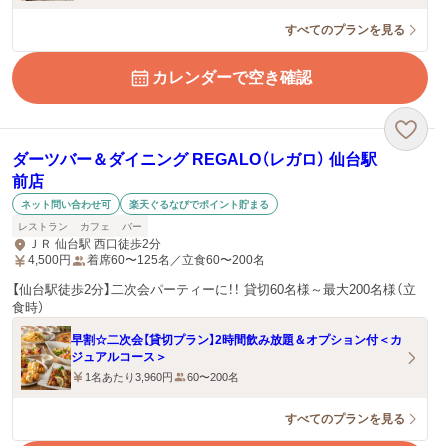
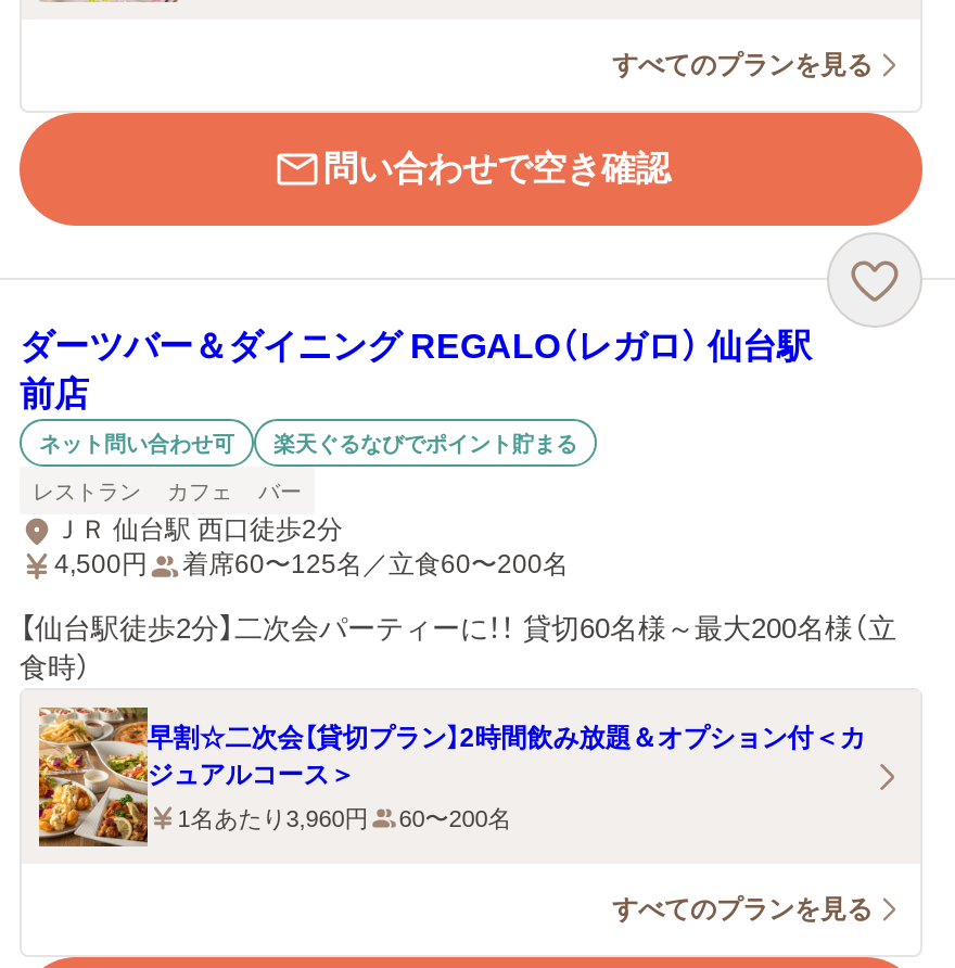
[152,69,312,86] カレンダーで空き確認 -> [323,150,671,187] 問い合わせで空き確認

